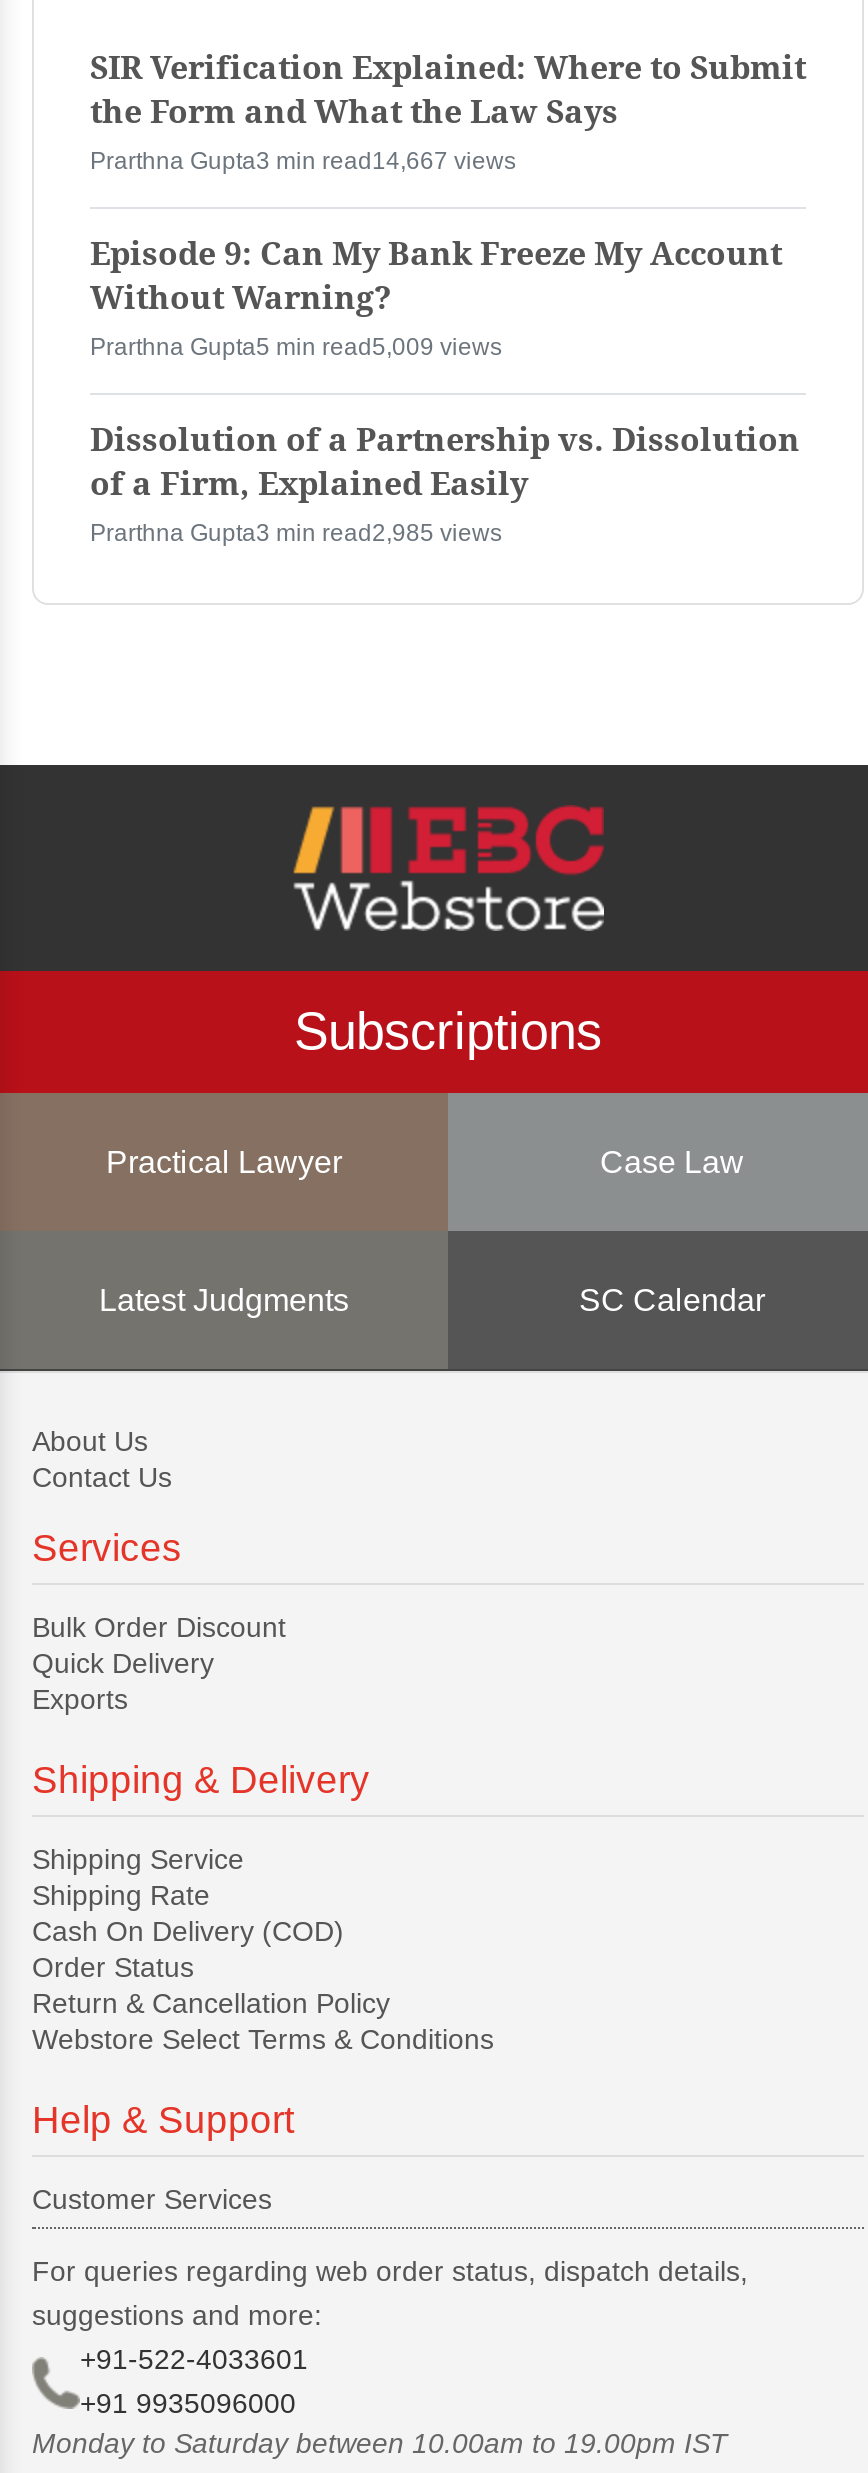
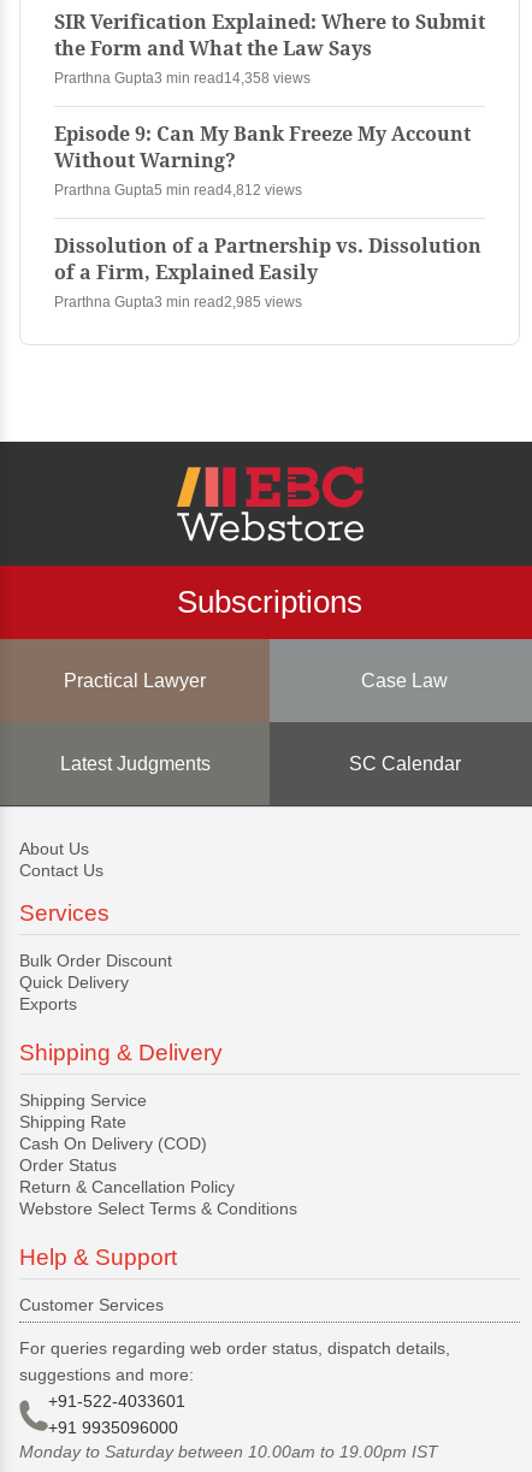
[90,146,516,174] Prarthna Gupta3 min read14,667 views -> [54,69,311,86] Prarthna Gupta3 min read14,358 views
[90,332,502,360] Prarthna Gupta5 min read5,009 views -> [54,181,302,198] Prarthna Gupta5 min read4,812 views

